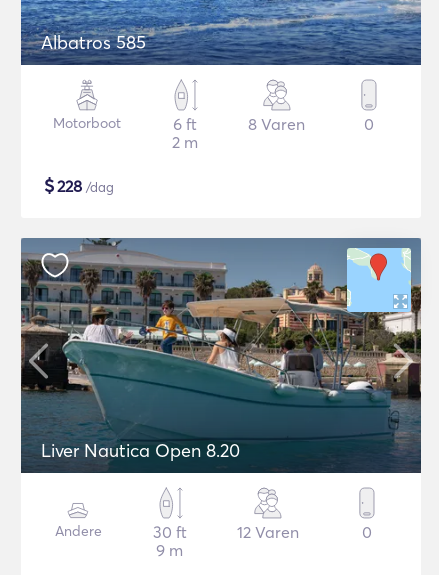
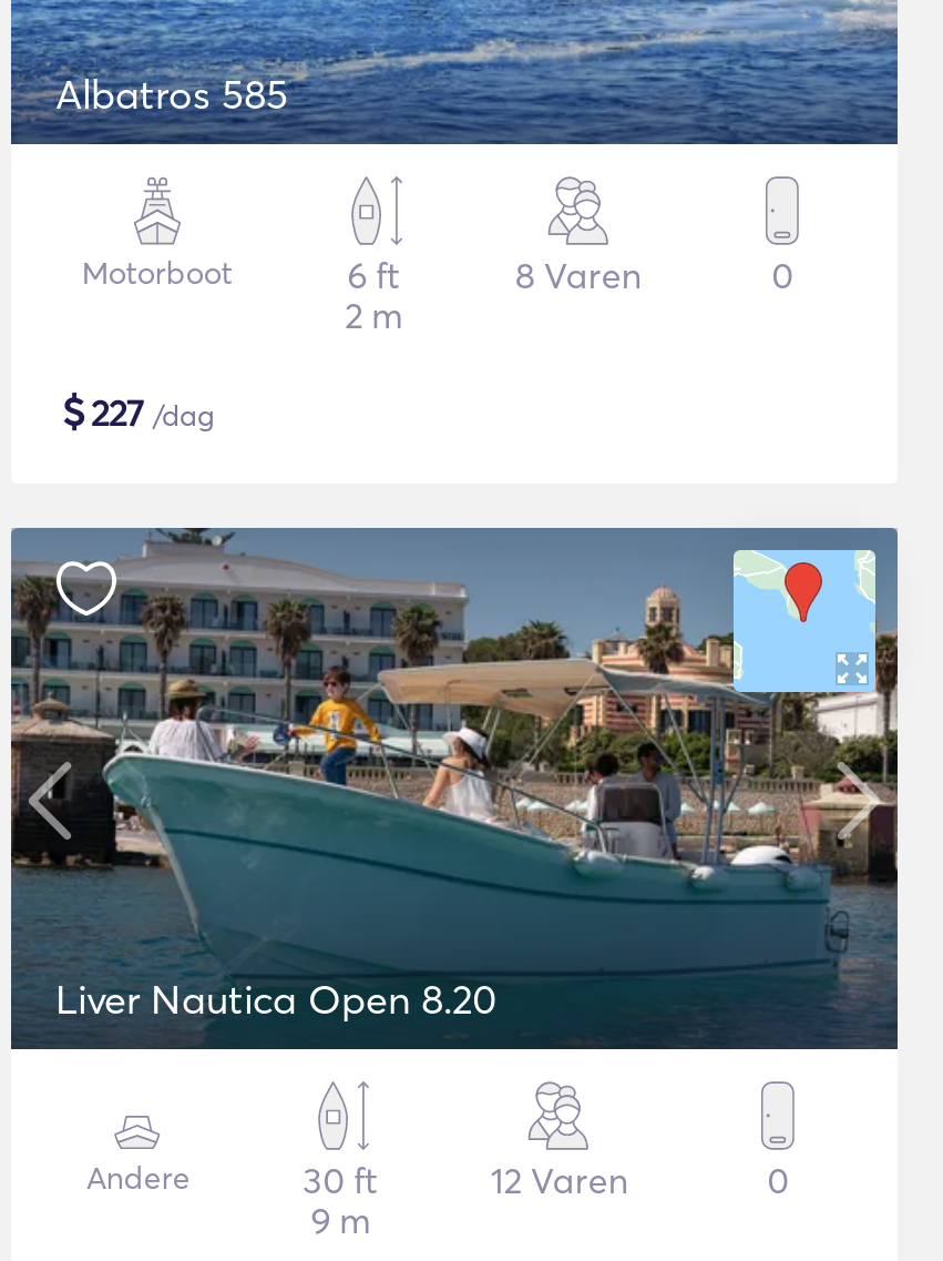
[44,174,114,197] $228 /dag -> [62,386,215,437] $227 /dag

